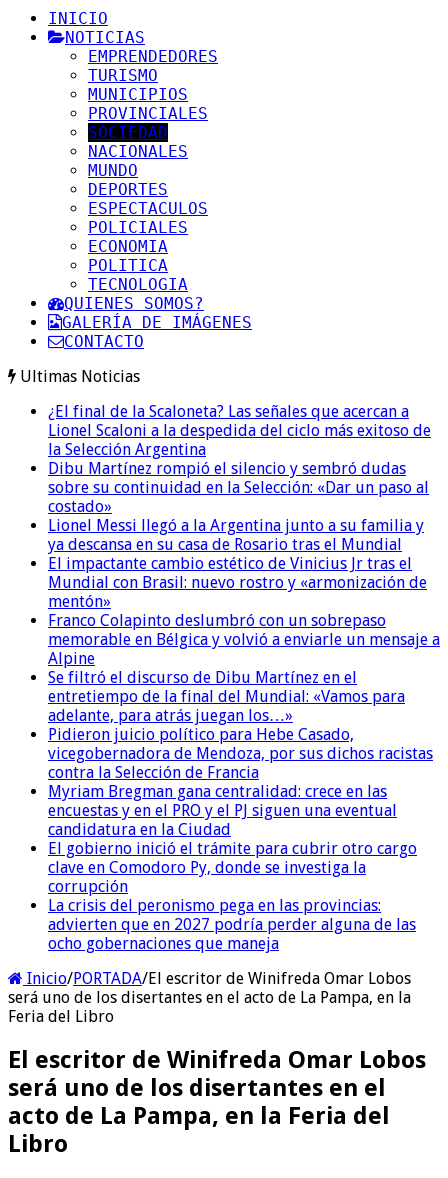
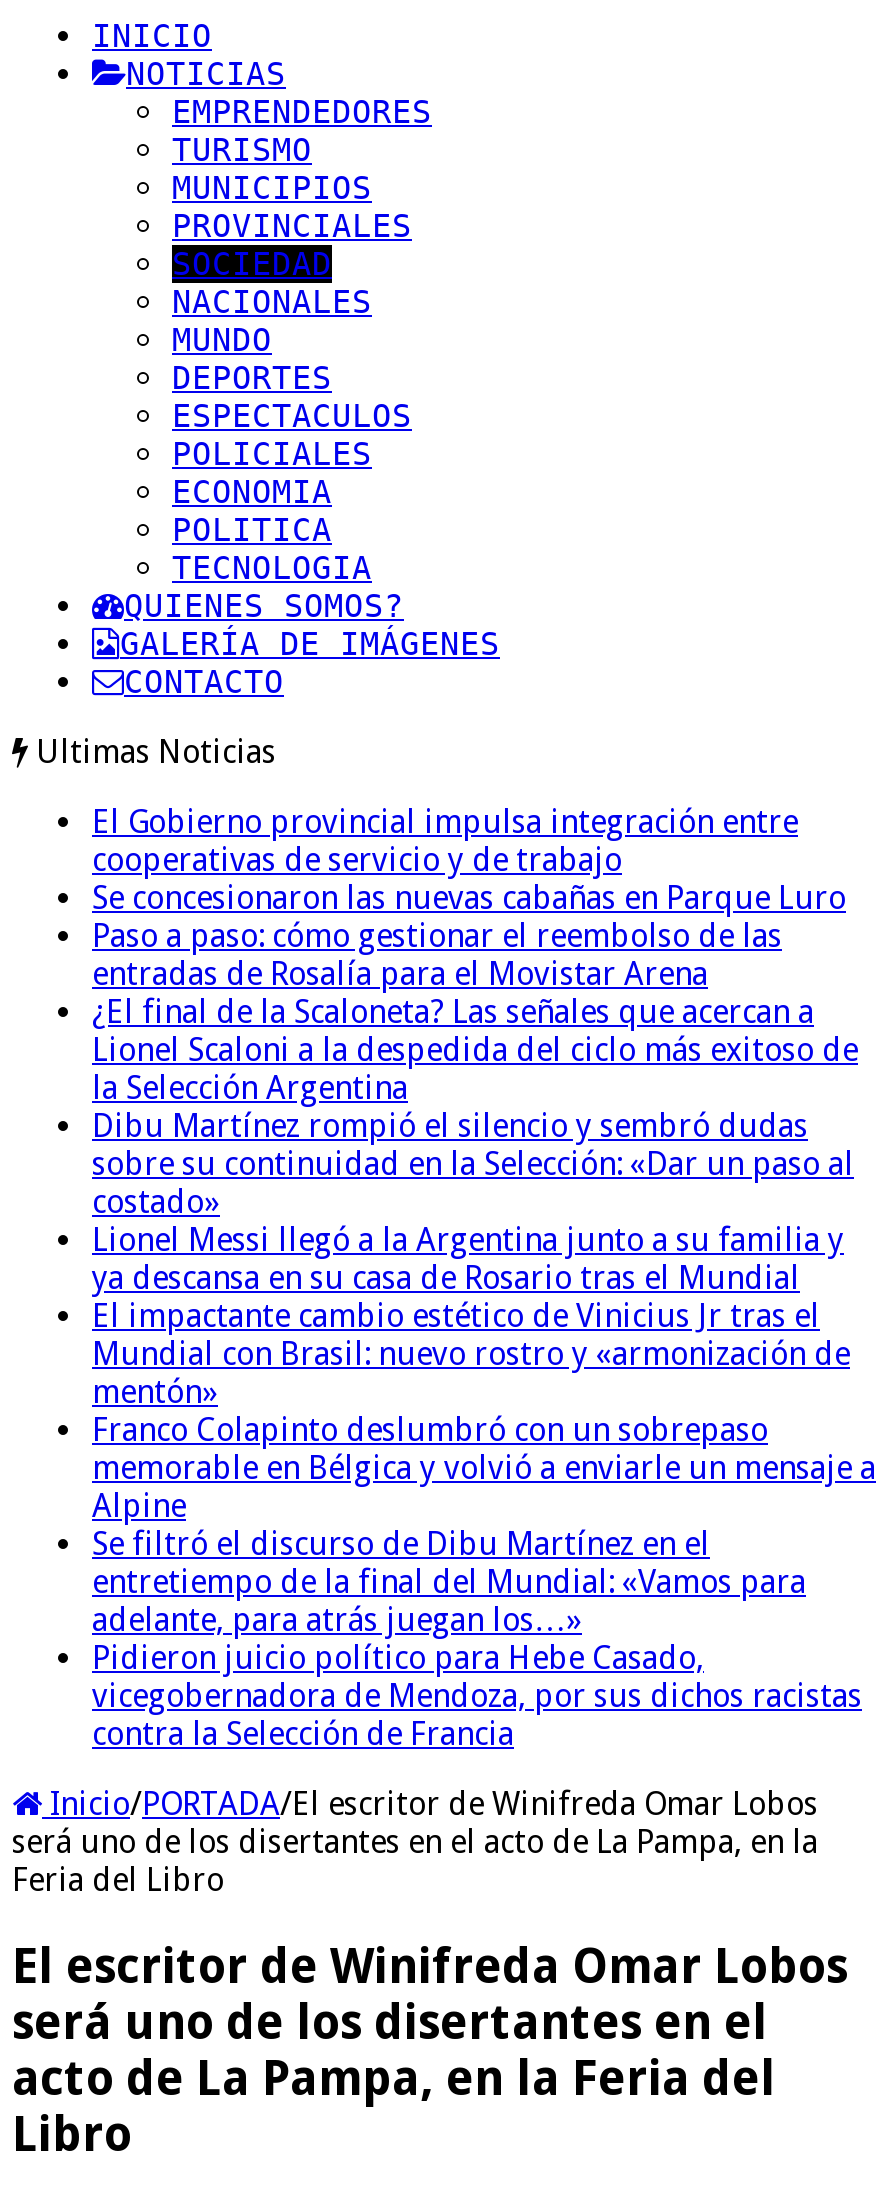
none -> [92,803,846,993] El Gobierno provincial impulsa integración entre | cooperativas de servicio y de trabajo | Se concesionaron las nuevas cabañas en Parque Luro | Paso a paso: cómo gestionar el reembolso de las | entradas de Rosalía para el Movistar Arena
moved [48,402,440,782] -> [92,993,876,1753]: ¿El final de la Scaloneta? Las señales que acercan a | Lionel Scaloni a la despedida del ciclo más exitoso de | la Selección Argentina | ... | vicegobernadora de Mendoza, por sus dichos racistas | contra la Selección de Francia
[48,782,417,953] Myriam Bregman gana centralidad: crece en las | encuestas y en el PRO y el PJ siguen una eventual | candidatura en la Ciudad | El gobierno inició el trámite para cubrir otro cargo | clave en Comodoro Py, donde se investiga la | corrupción | La crisis del peronismo pega en las provincias: | advierten que en 2027 podría perder alguna de las | ocho gobernaciones que maneja -> none

